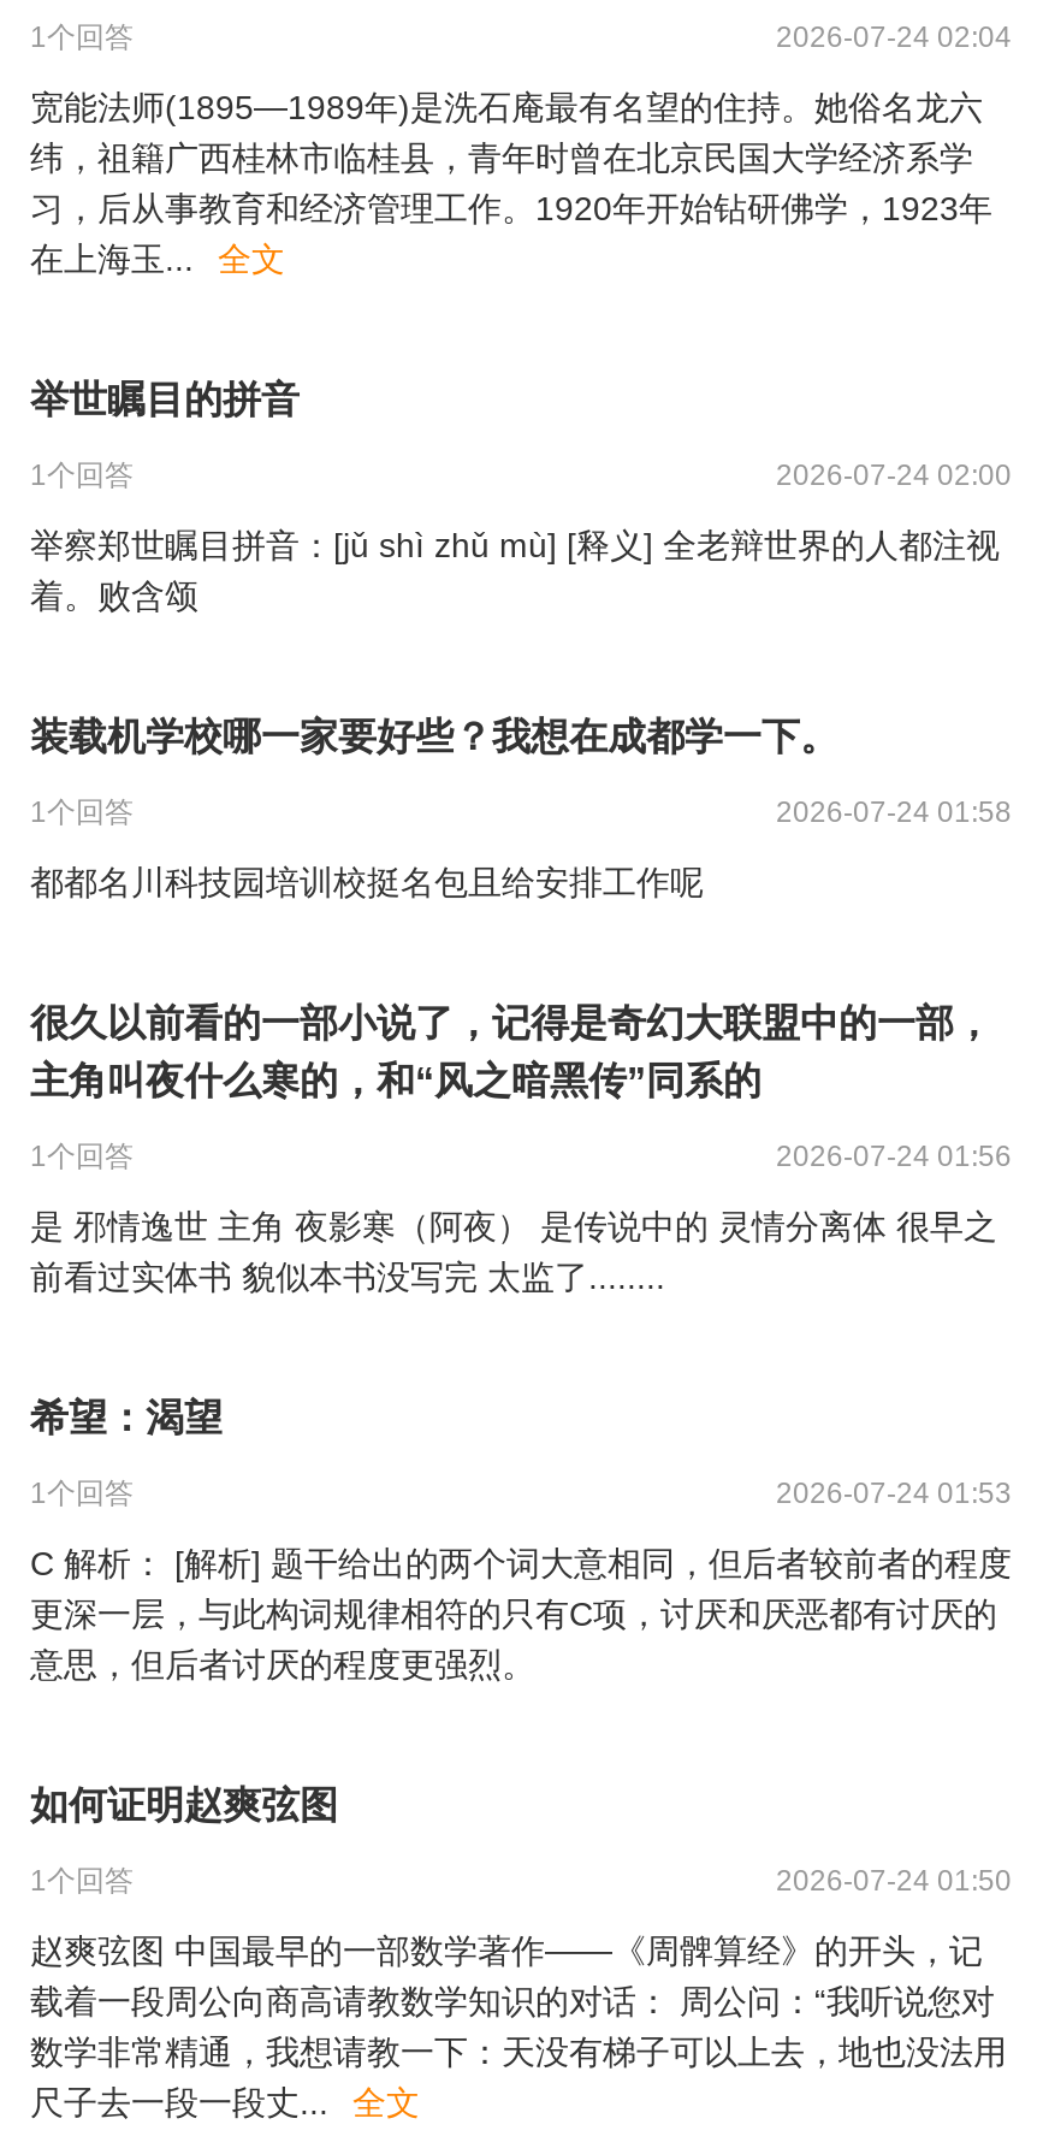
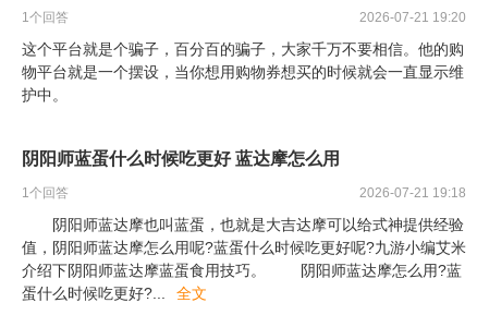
[776,20,1012,54] 2026-07-24 02:04 -> [359,10,466,25] 2026-07-21 19:20
[30,88,992,278] 宽能法师(1895—1989年)是洗石庵最有名望的住持。她俗名龙六 | 纬，祖籍广西桂林市临桂县，青年时曾在北京民国大学经济系学 | 习，后从事教育和经济管理工作。1920年开始钻研佛学，1923年 | 在上海玉... | 全文 -> [22,40,464,104] 这个平台就是个骗子，百分百的骗子，大家千万不要相信。他的购 | 物平台就是一个摆设，当你想用购物券想买的时候就会一直显示维 | 护中。
[30,379,300,420] 举世瞩目的拼音 -> [22,149,340,168] 阴阳师蓝蛋什么时候吃更好 蓝达摩怎么用
[30,458,1012,2122] 2026-07-24 02:00 | 举察郑世瞩目拼音：[jǔ shì zhǔ mù] [释义] 全老辩世界的人都注视 | 着。败含颂 | 装载机学校哪一家要好些？我想在成都学一下。 | 1个回答 | 2026-07-24 01:58 | 都都名川科技园培训校挺名包且给安排工作呢 | 很久以前看的一部小说了，记得是奇幻大联盟中的一部， | 主角叫夜什么寒的，和“风之暗黑传”同系的 | 1个回答 | 2026-07-24 01:56 | 是 邪情逸世 主角 夜影寒（阿夜） 是传说中的 灵情分离体 很早之 | 前看过实体书 貌似本书没写完 太监了........ | 希望：渴望 | 1个回答 | 2026-07-24 01:53 | C 解析： [解析] 题干给出的两个词大意相同，但后者较前者的程度 | 更深一层，与此构词规律相符的只有C项，讨厌和厌恶都有讨厌的 | 意思，但后者讨厌的程度更强烈。 | 如何证明赵爽弦图 | 1个回答 | 2026-07-24 01:50 | 赵爽弦图 中国最早的一部数学著作——《周髀算经》的开头，记 | 载着一段周公向商高请教数学知识的对话： 周公问：“我听说您对 | 数学非常精通，我想请教一下：天没有梯子可以上去，地也没法用 | 尺子去一段一段丈... -> [22,185,466,302] 2026-07-21 19:18 | 阴阳师蓝达摩也叫蓝蛋，也就是大吉达摩可以给式神提供经验 | 值，阴阳师蓝达摩怎么用呢?蓝蛋什么时候吃更好呢?九游小编艾米 | 介绍下阴阳师蓝达摩蓝蛋食用技巧。 阴阳师蓝达摩怎么用?蓝 | 蛋什么时候吃更好?...

